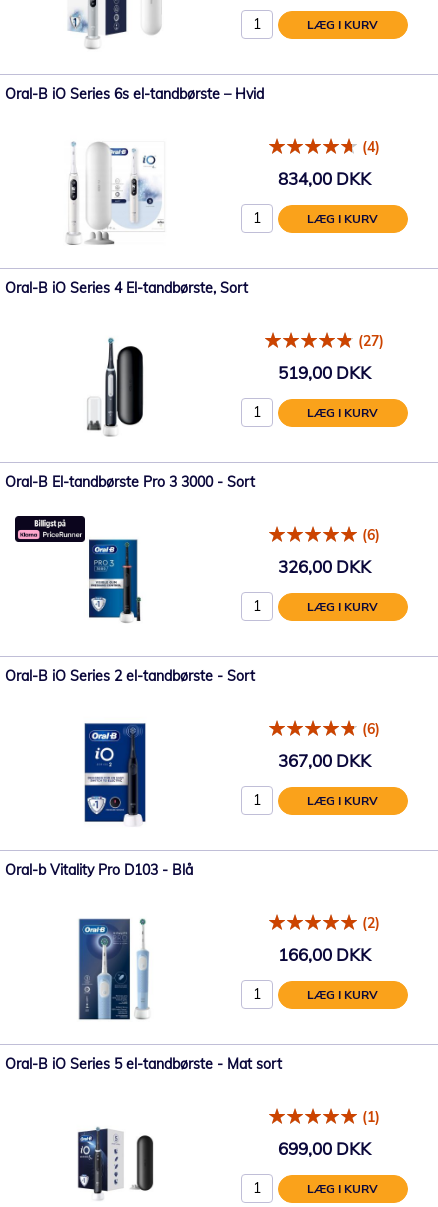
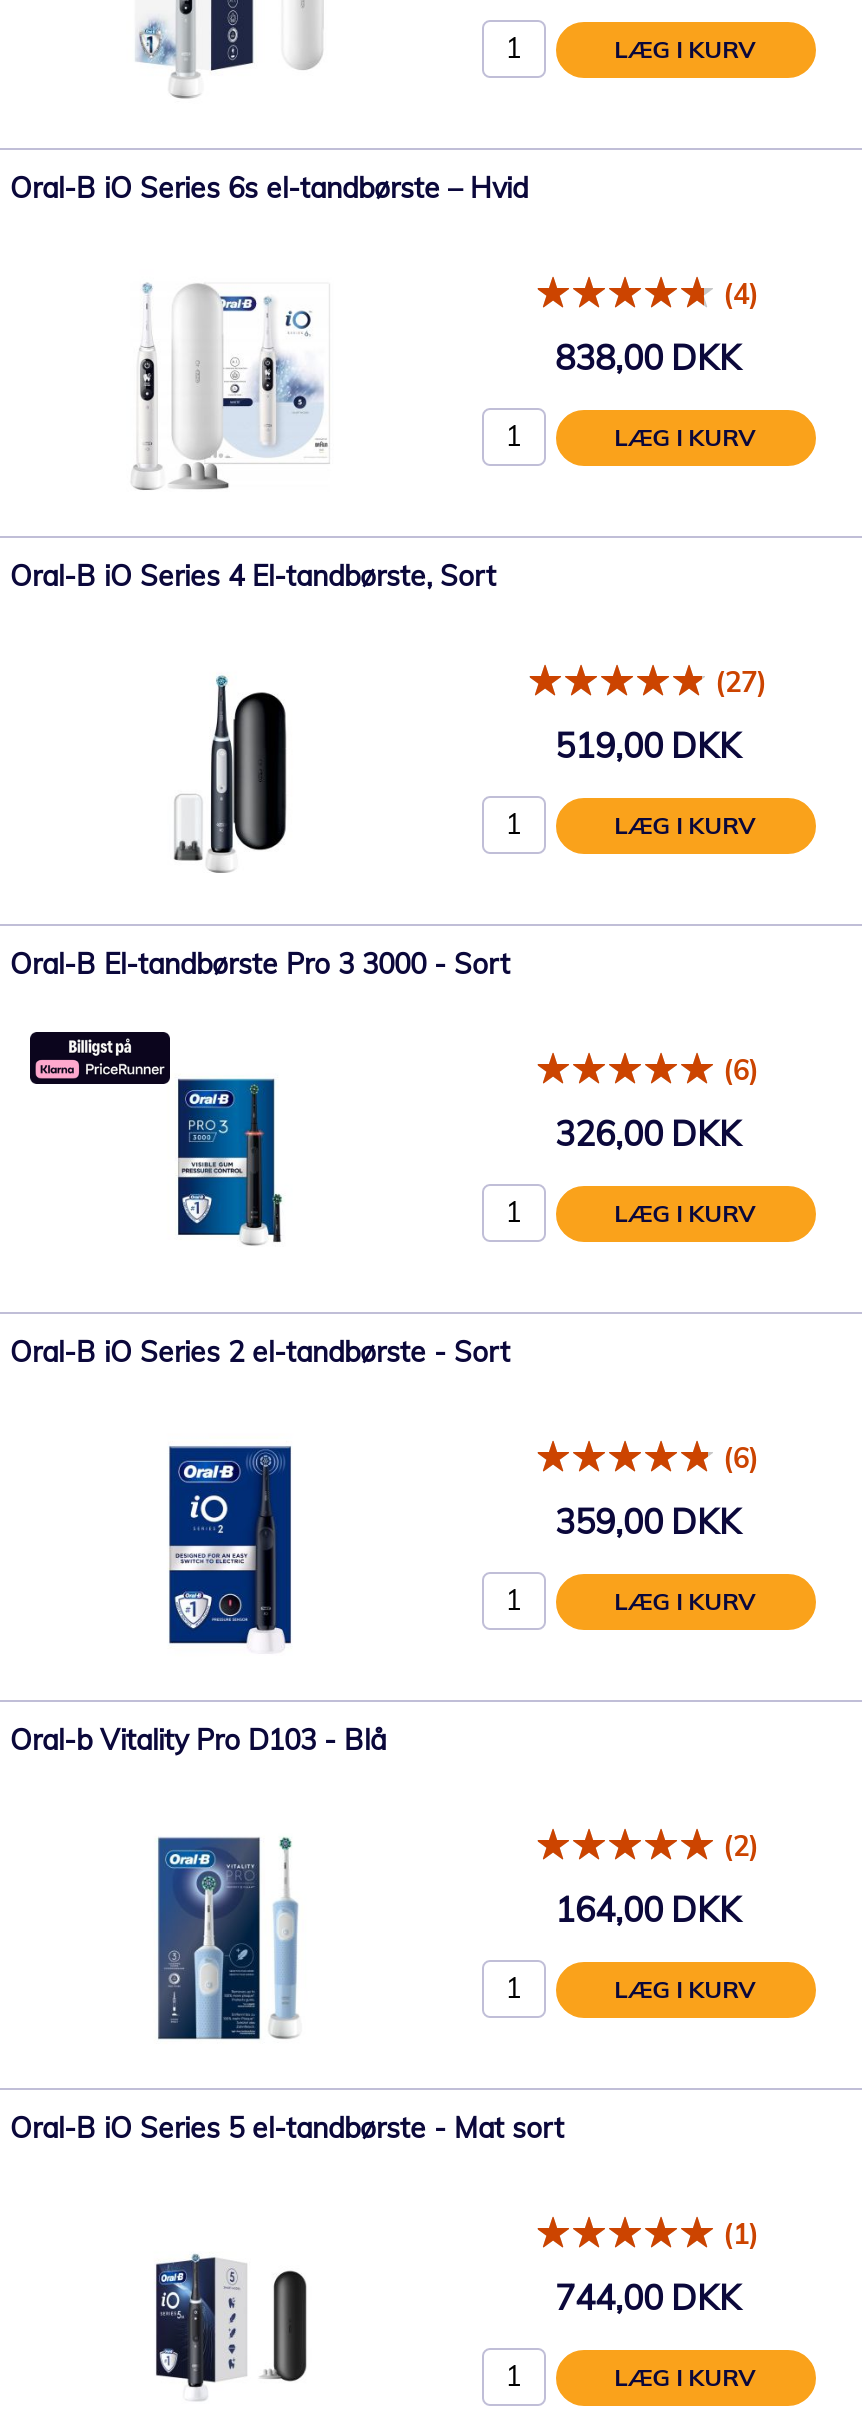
[277,168,370,189] 834,00 DKK -> [555,336,741,378] 838,00 DKK
[277,750,370,771] 367,00 DKK -> [555,1500,741,1542] 359,00 DKK
[277,944,370,965] 166,00 DKK -> [555,1888,741,1930] 164,00 DKK
[277,1138,370,1159] 699,00 DKK -> [555,2276,741,2318] 744,00 DKK

